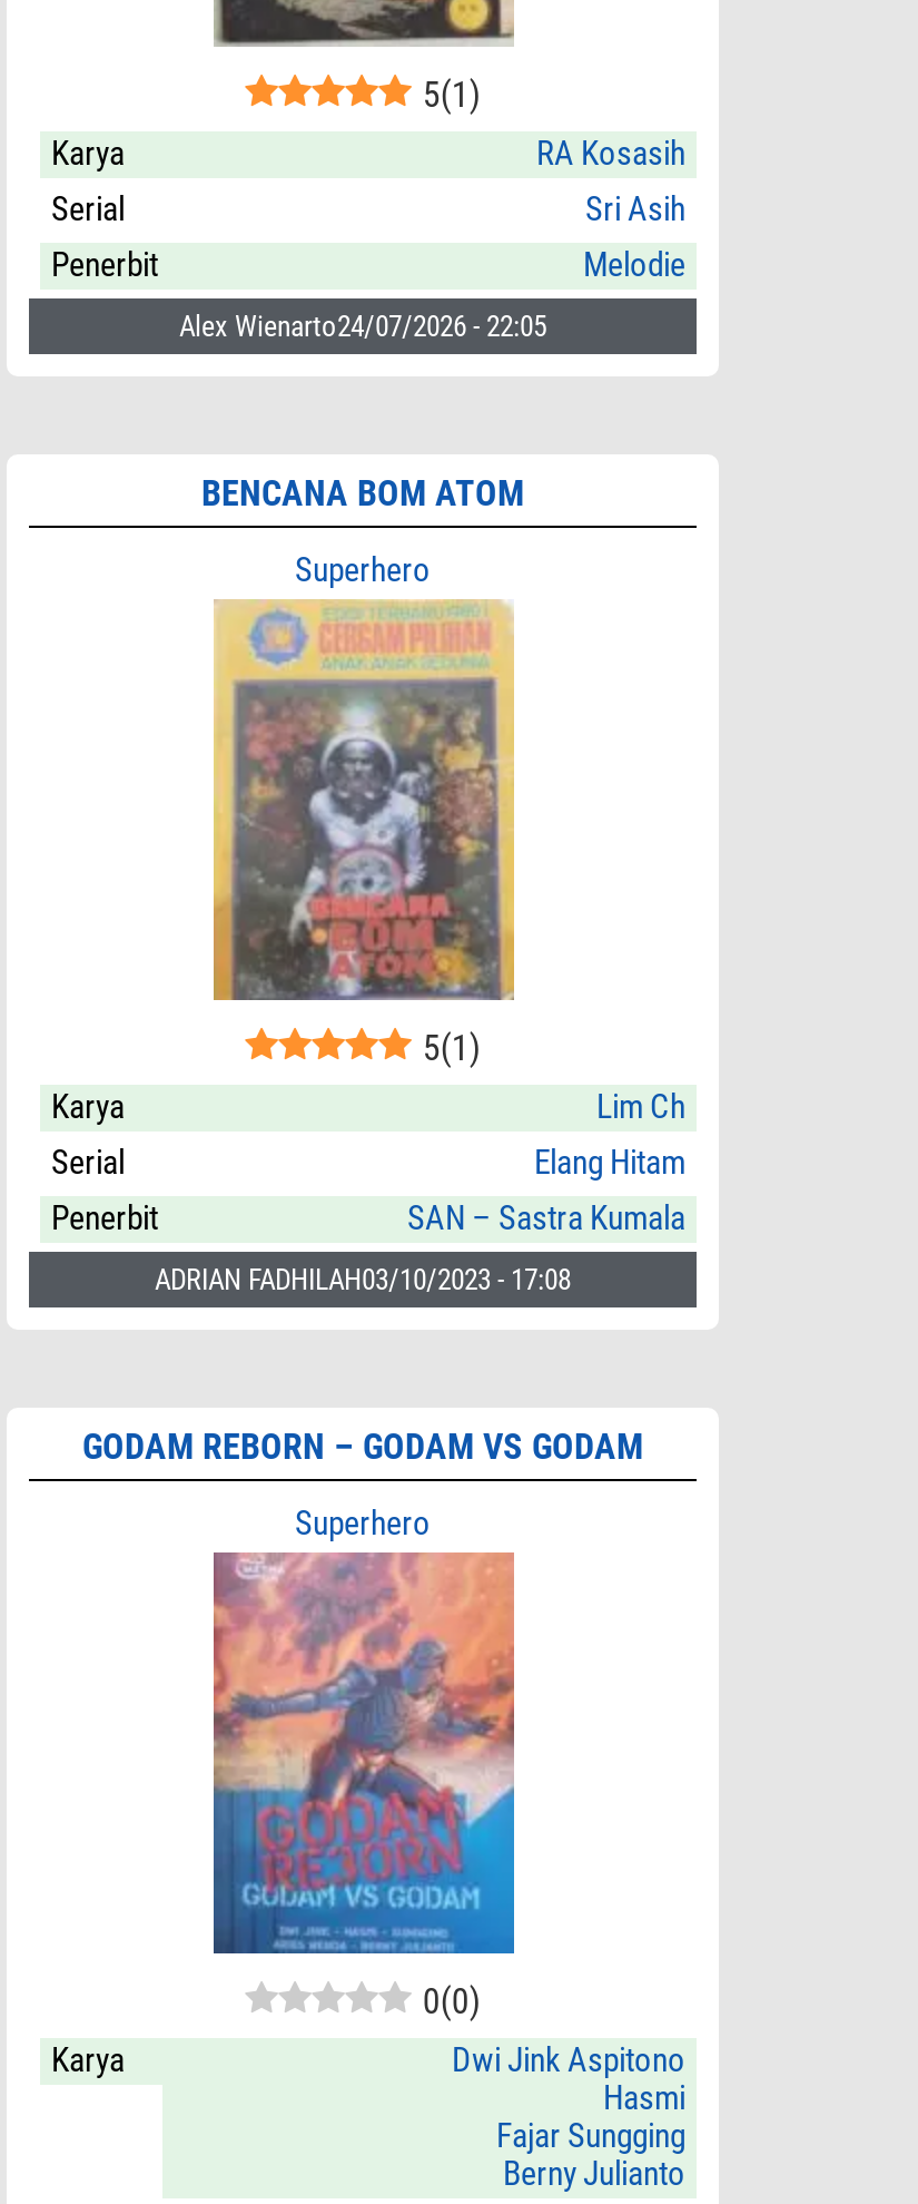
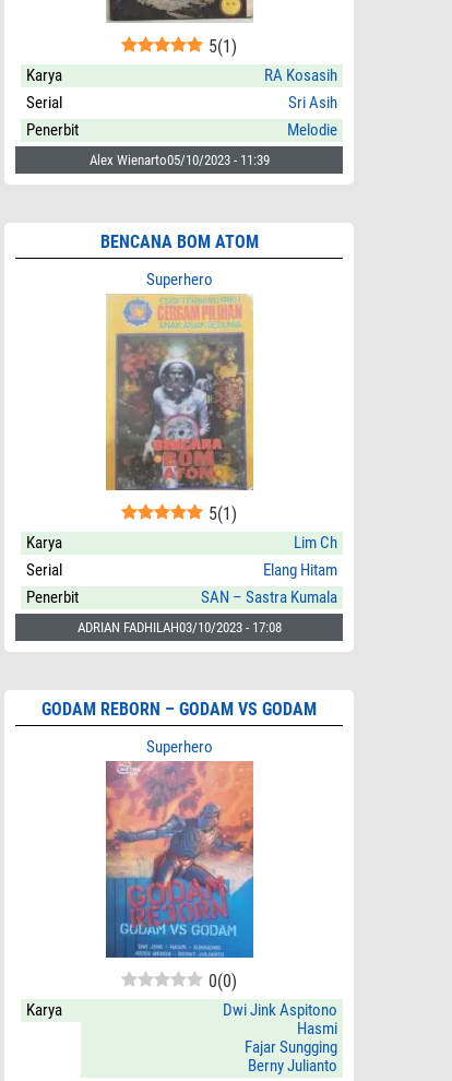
[179,310,546,343] Alex Wienarto24/07/2026 - 22:05 -> [89,152,269,168] Alex Wienarto05/10/2023 - 11:39

